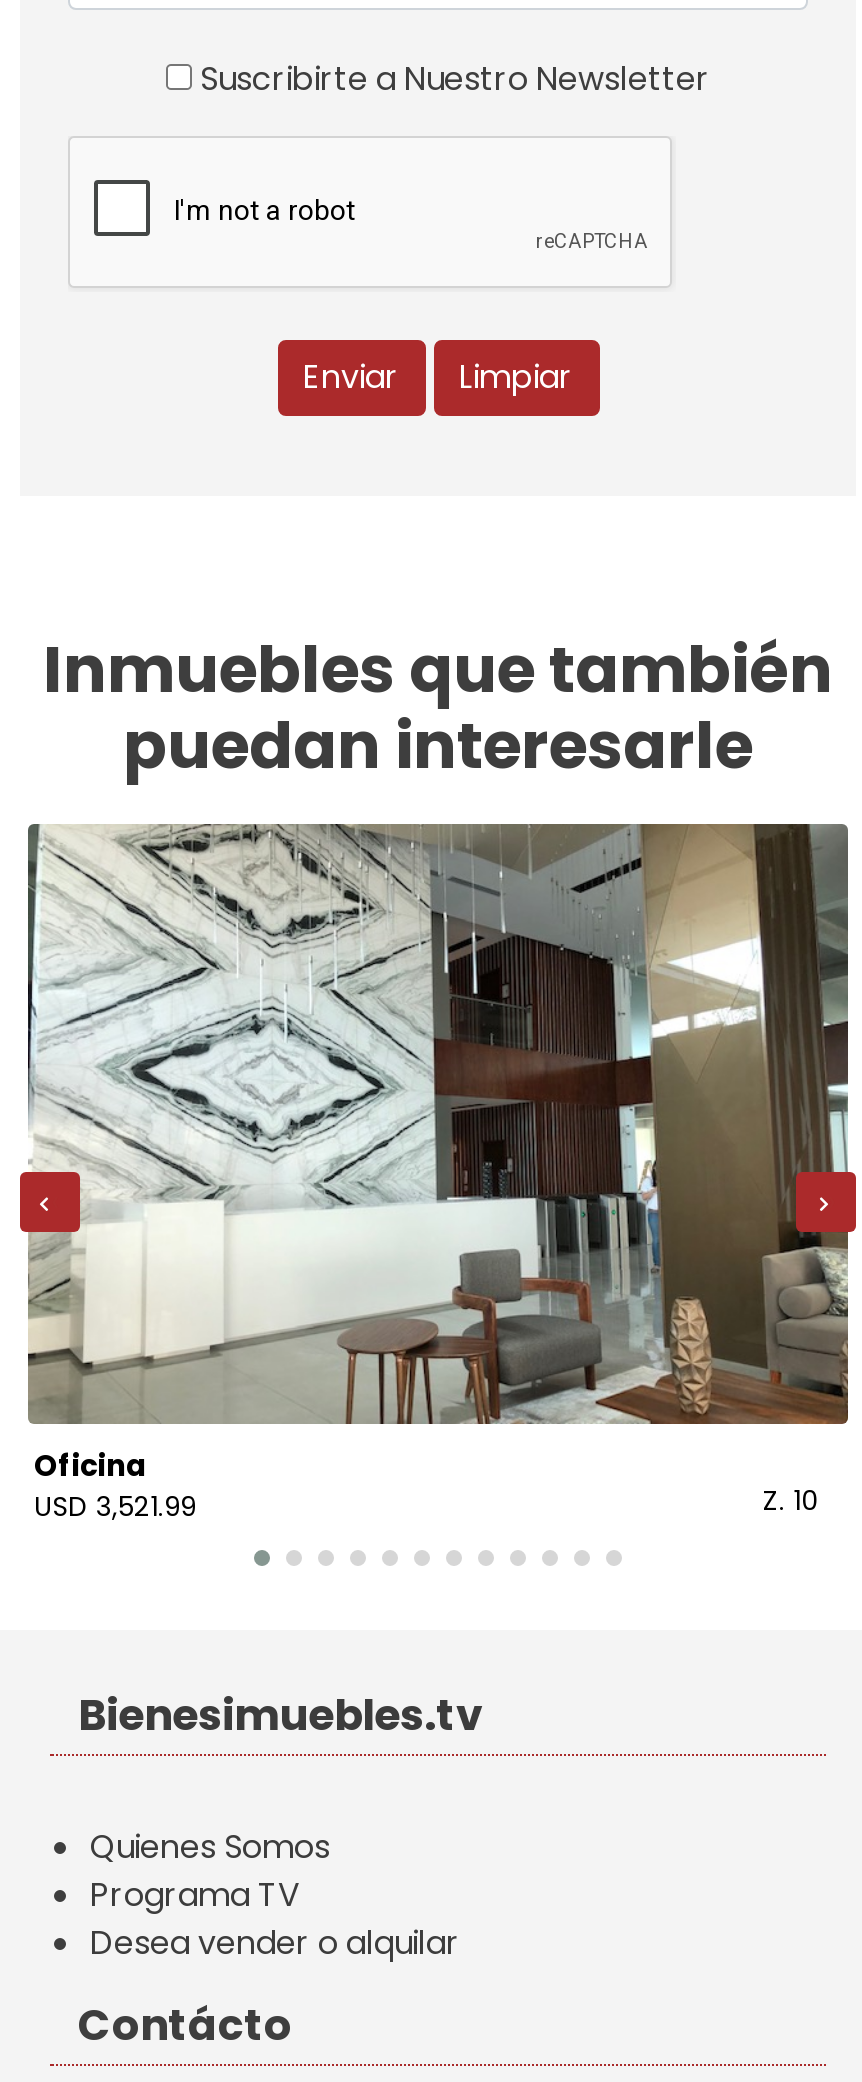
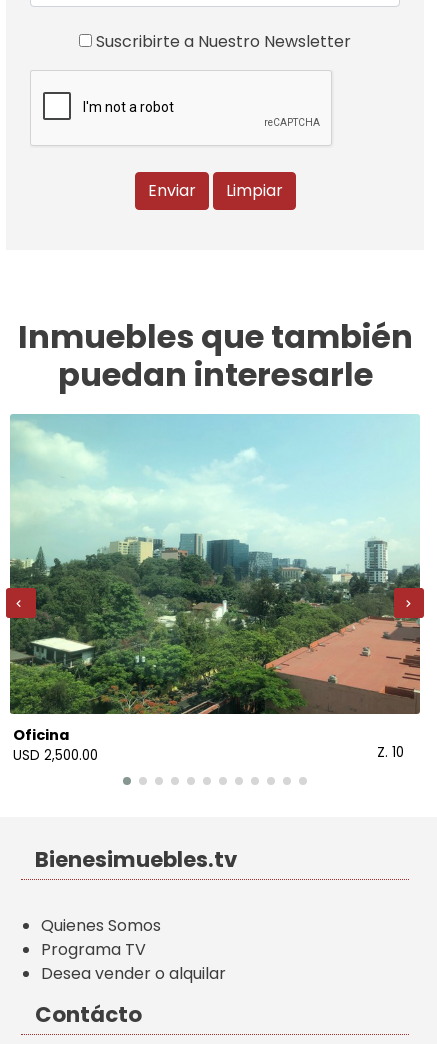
[26,822,850,1525] [image] | USD 3,521.99 -> [9,413,421,765] [image] | USD 2,500.00

